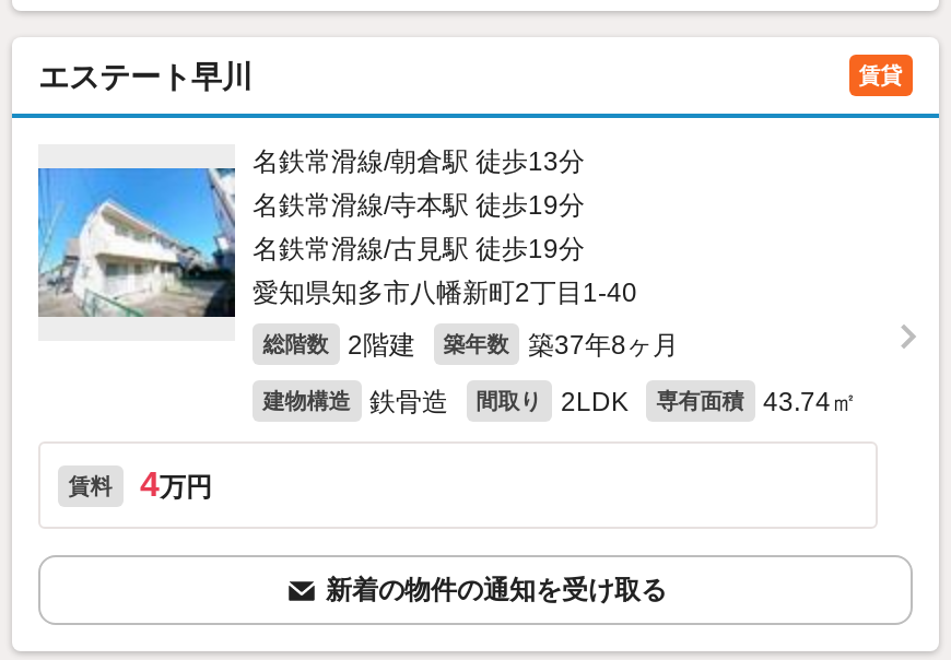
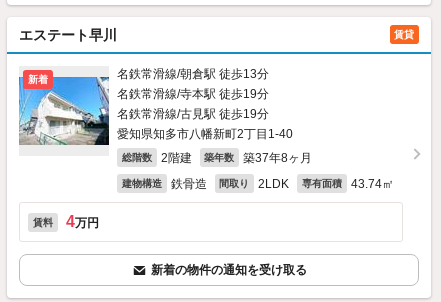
none -> [28,73,48,84] 新着

